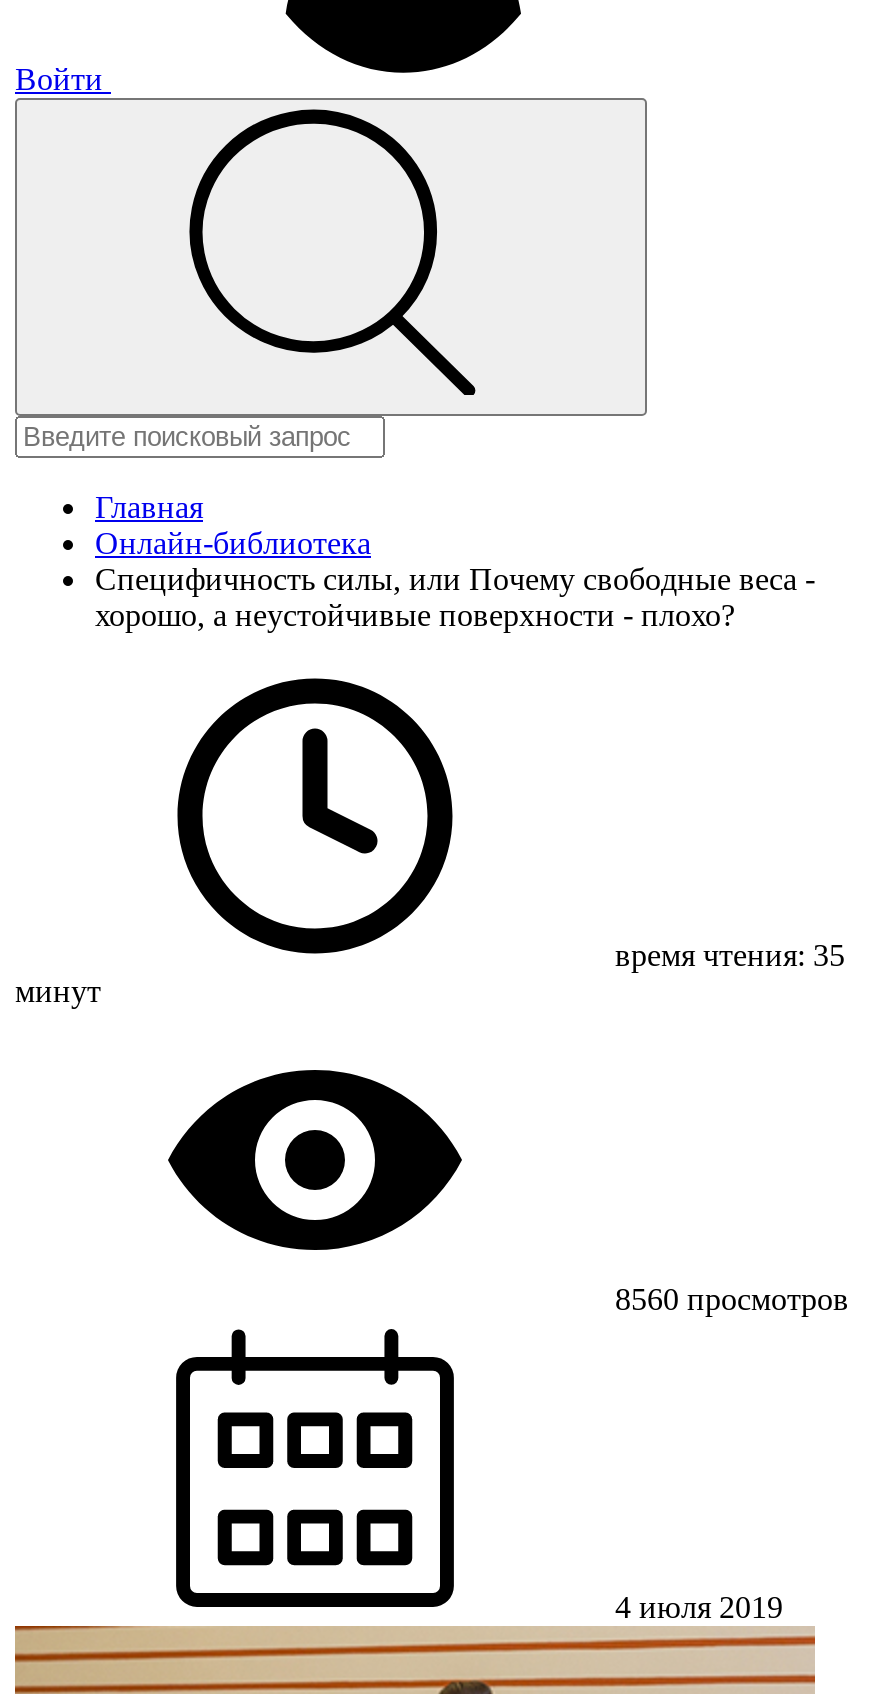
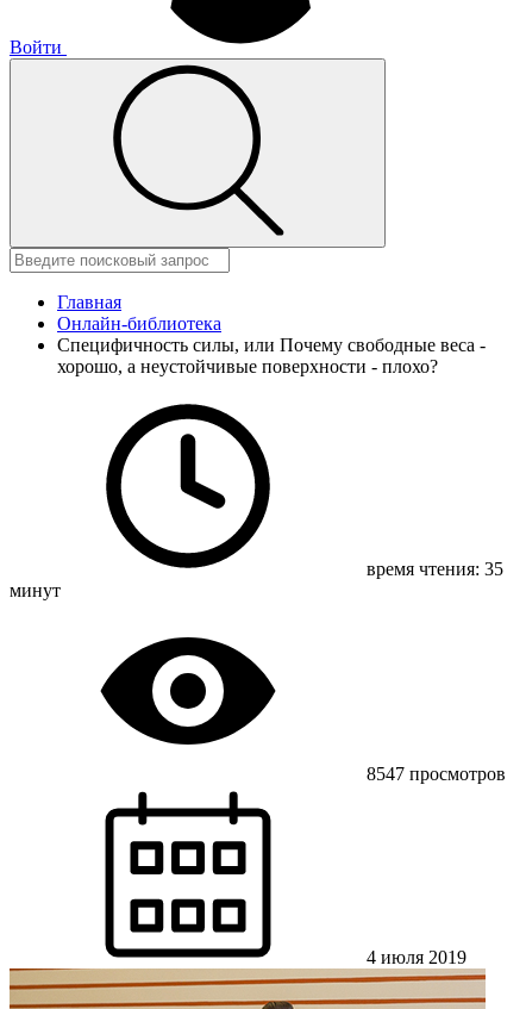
[615,1282,849,1316] 8560 просмотров -> [367,764,506,784] 8547 просмотров

